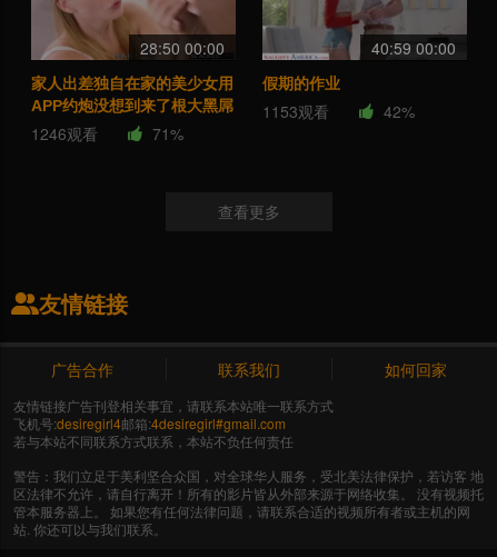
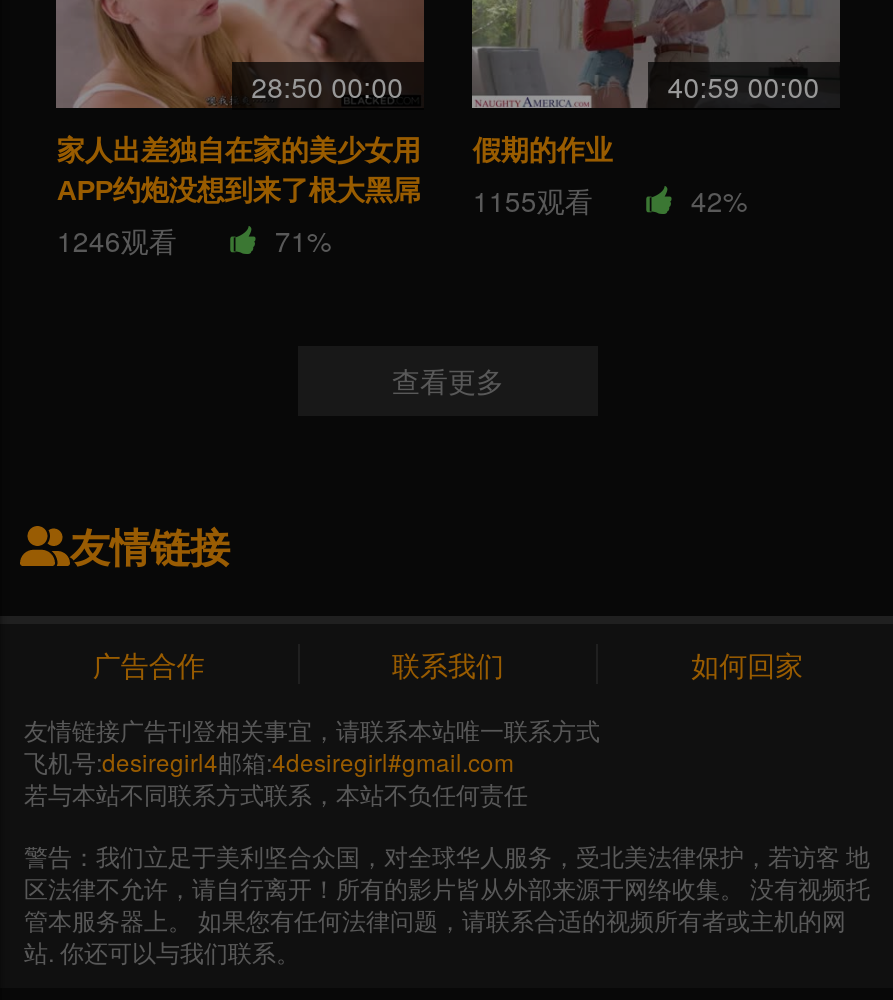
[31,97,330,122] APP约炮没想到来了根大黑屌 1153观看 -> [57,174,593,219] APP约炮没想到来了根大黑屌 1155观看

